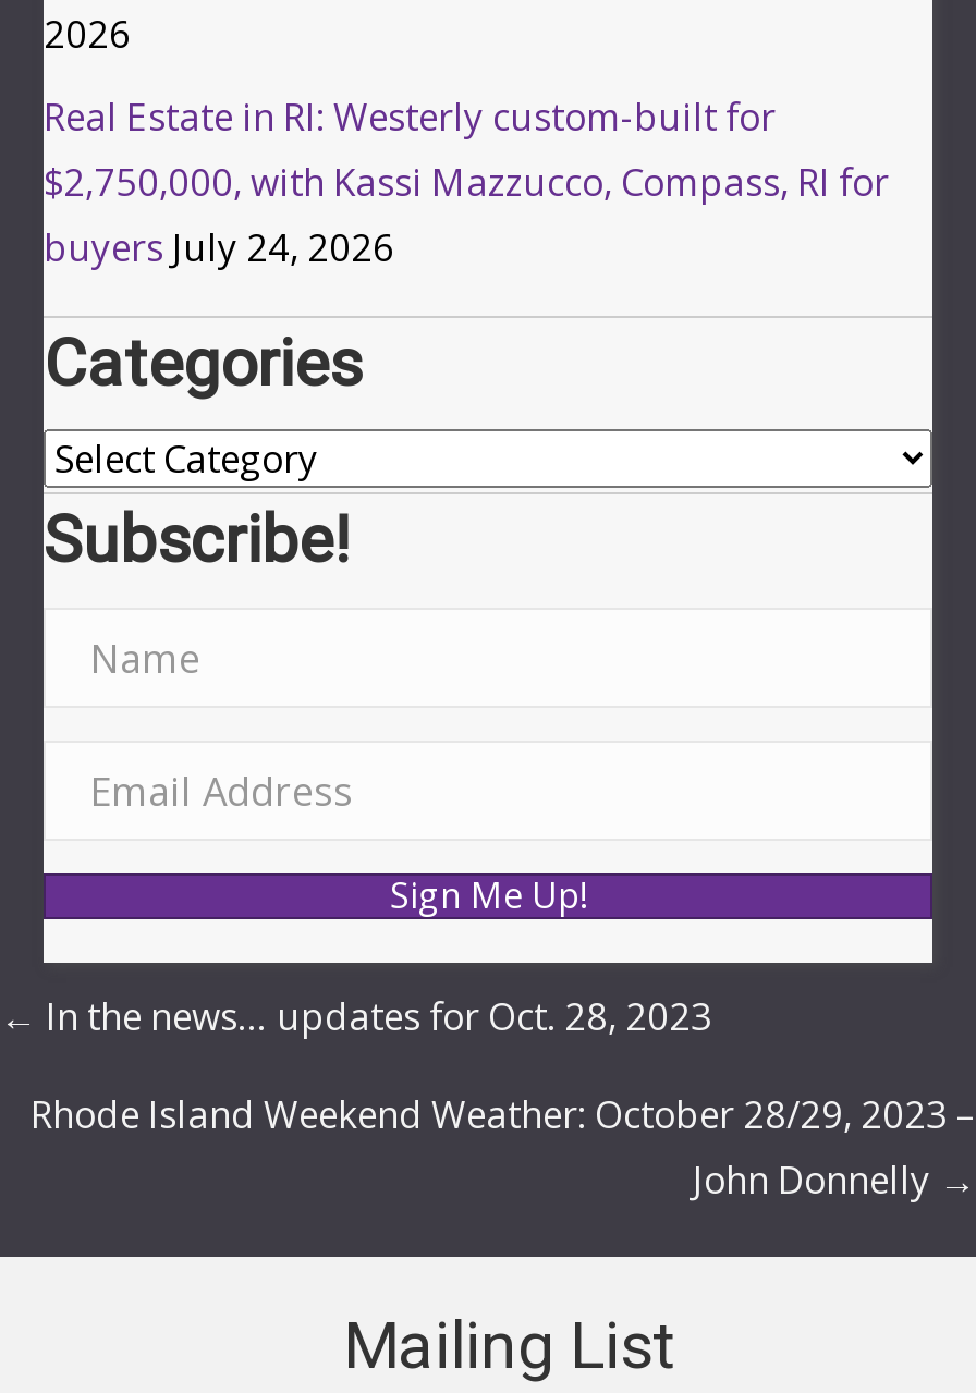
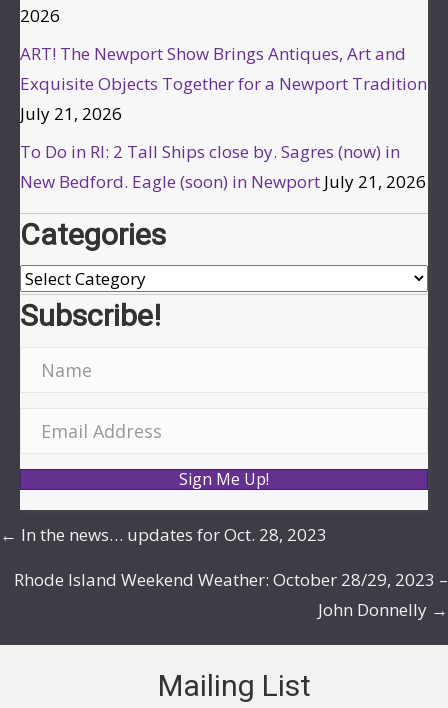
[44,91,889,272] Real Estate in RI: Westerly custom-built for | $2,750,000, with Kassi Mazzucco, Compass, RI for | buyers July 24, 2026 -> [20,42,427,193] ART! The Newport Show Brings Antiques, Art and | Exquisite Objects Together for a Newport Tradition | July 21, 2026 | To Do in RI: 2 Tall Ships close by. Sagres (now) in | New Bedford. Eagle (soon) in Newport July 21, 2026

